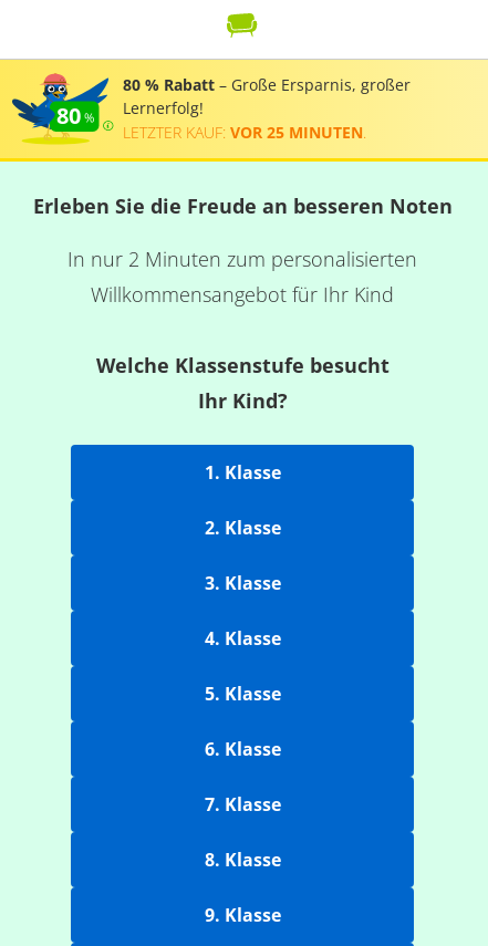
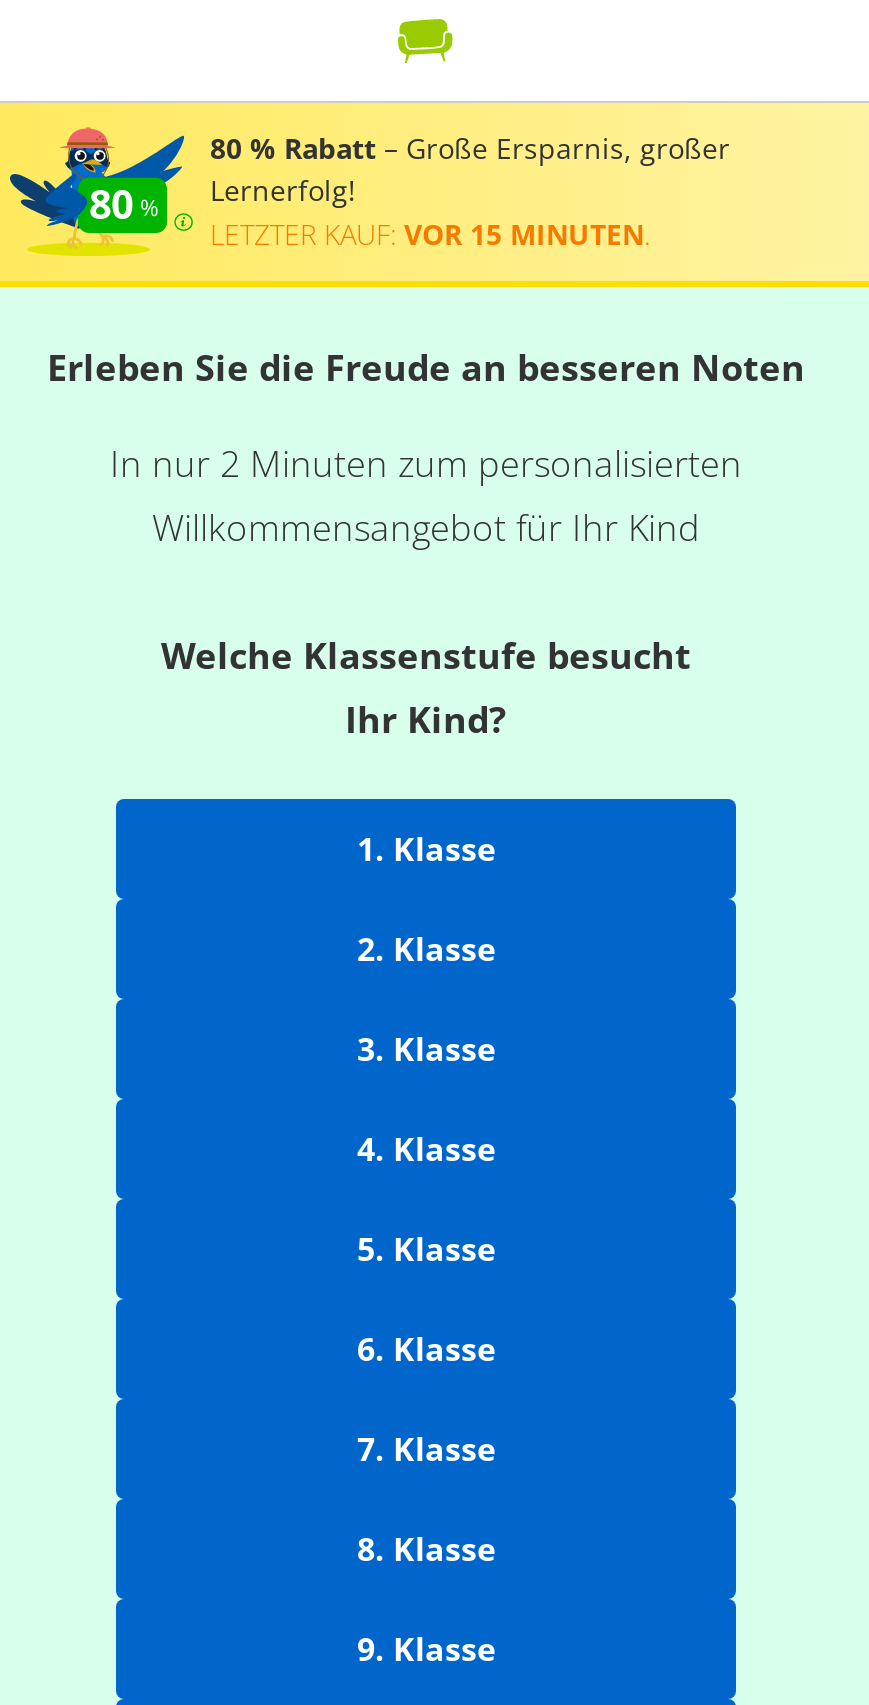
[123,121,366,142] LETZTER KAUF: VOR 25 MINUTEN. -> [210,214,650,252] LETZTER KAUF: VOR 15 MINUTEN.

